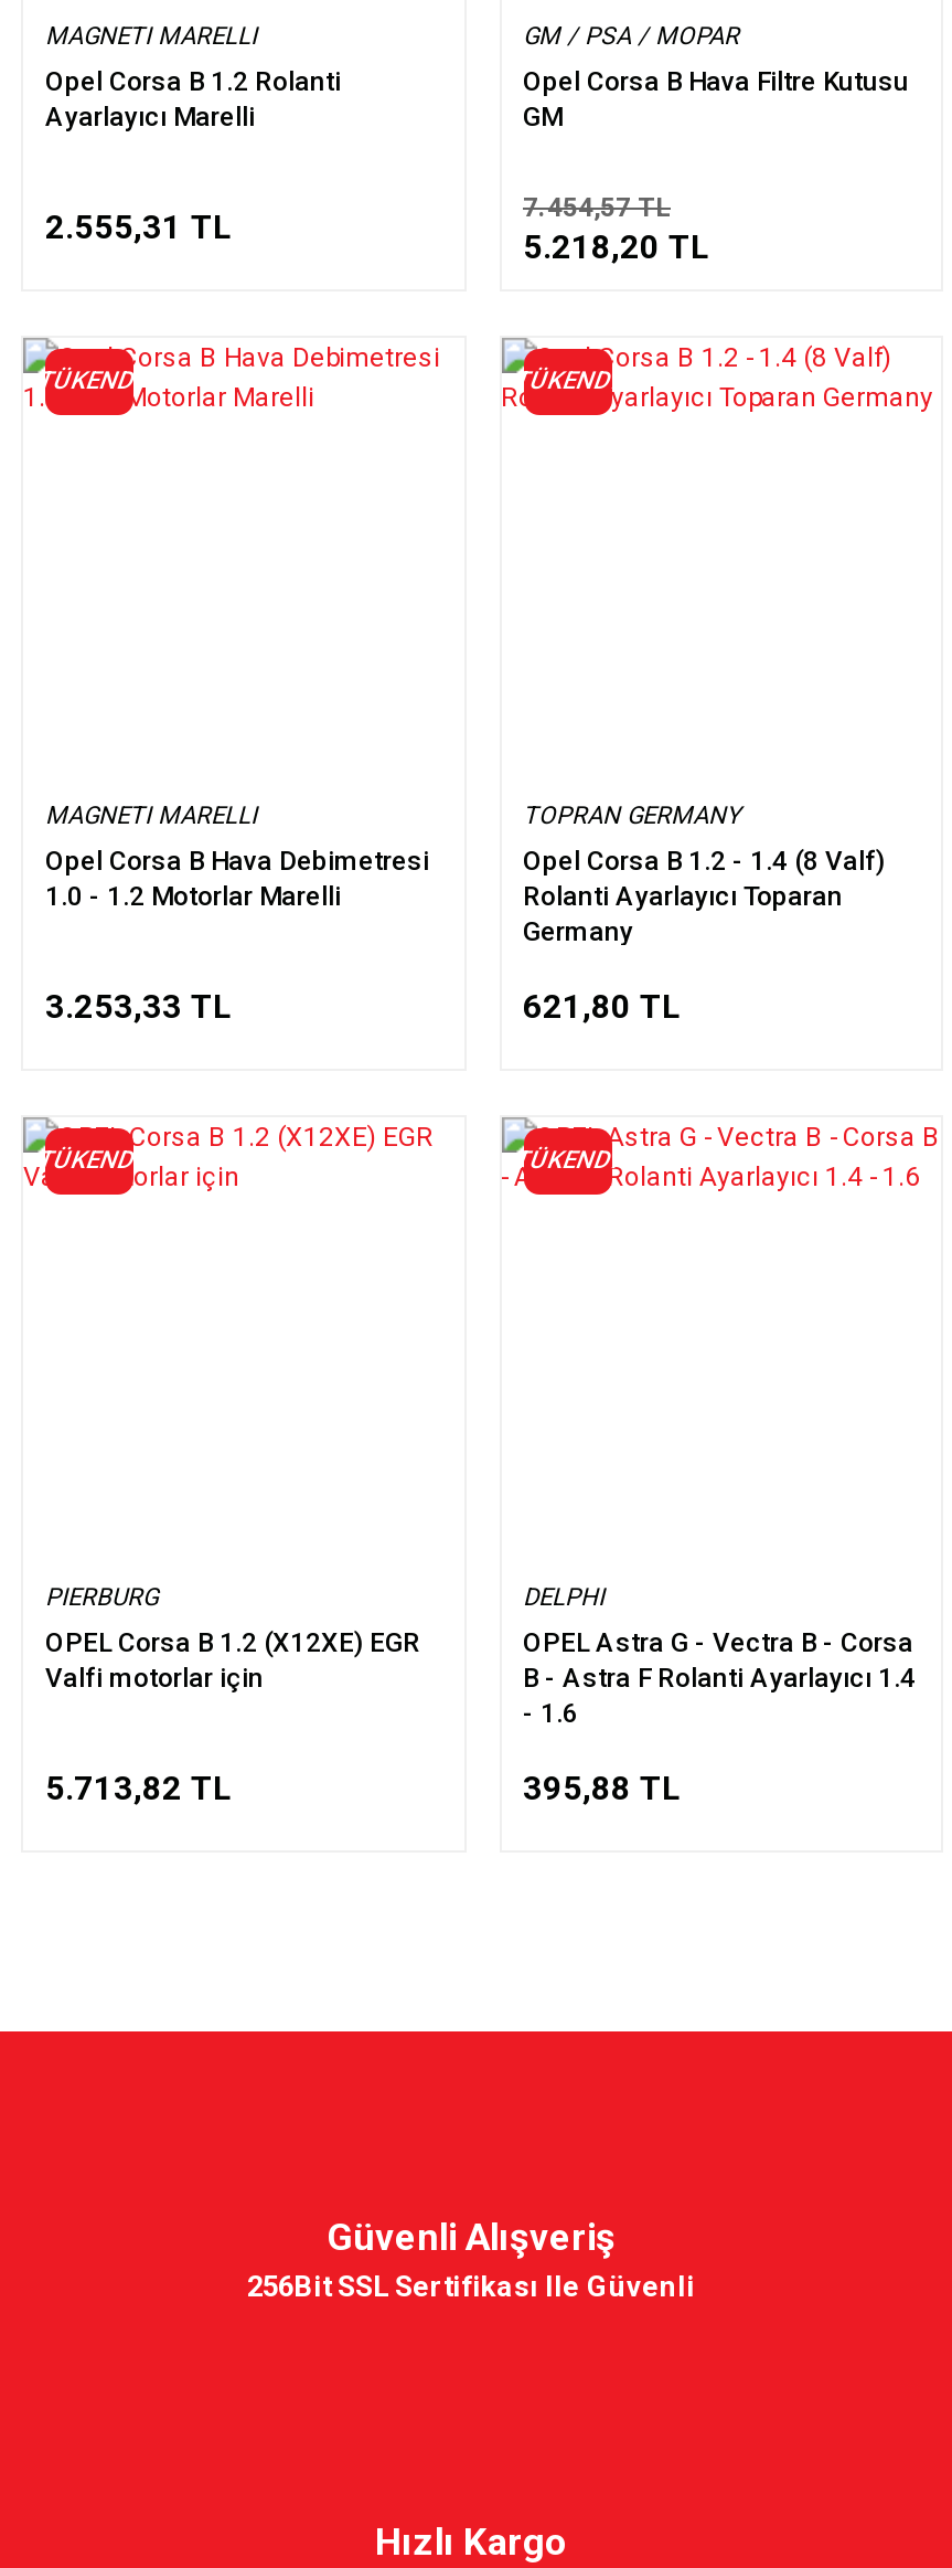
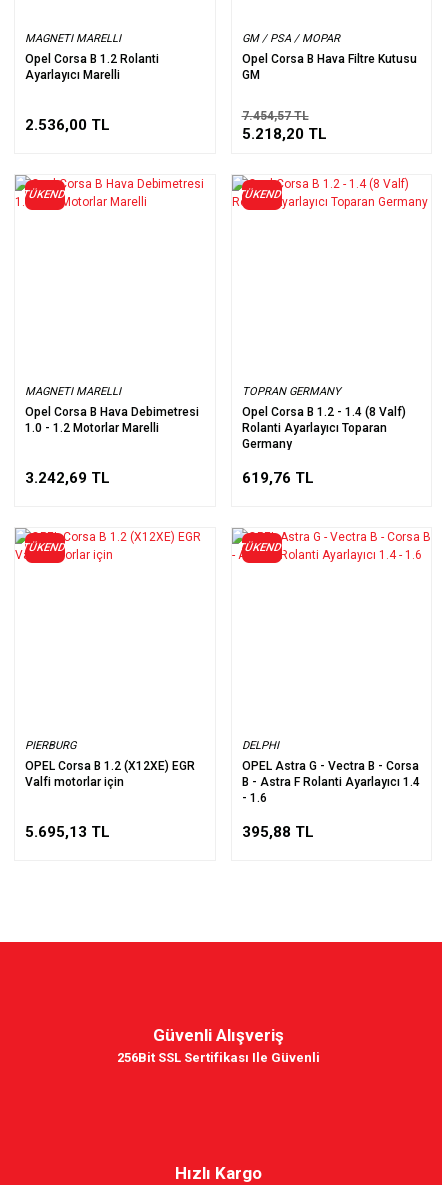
[45,206,233,246] 2.555,31 TL -> [25,115,110,133] 2.536,00 TL
[45,987,233,1027] 3.253,33 TL -> [25,469,110,487] 3.242,69 TL
[523,987,682,1027] 621,80 TL -> [241,469,313,487] 619,76 TL
[45,1768,233,1807] 5.713,82 TL -> [25,822,110,840] 5.695,13 TL

